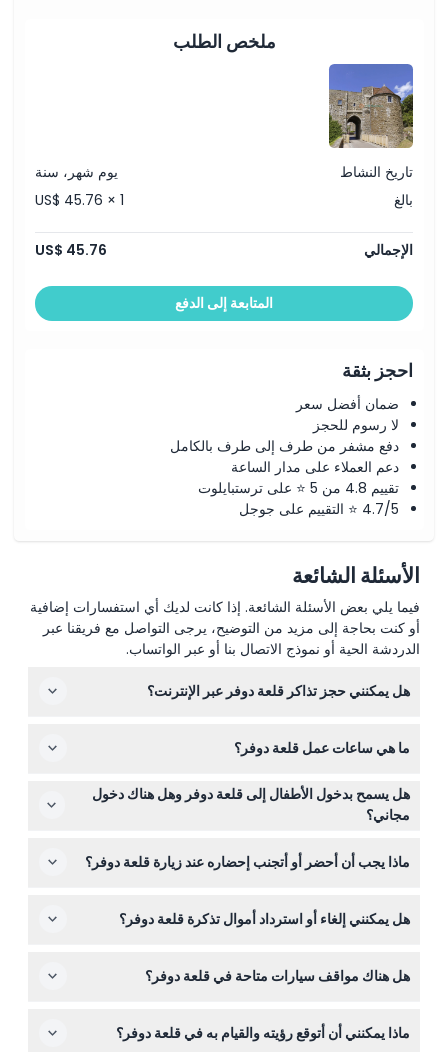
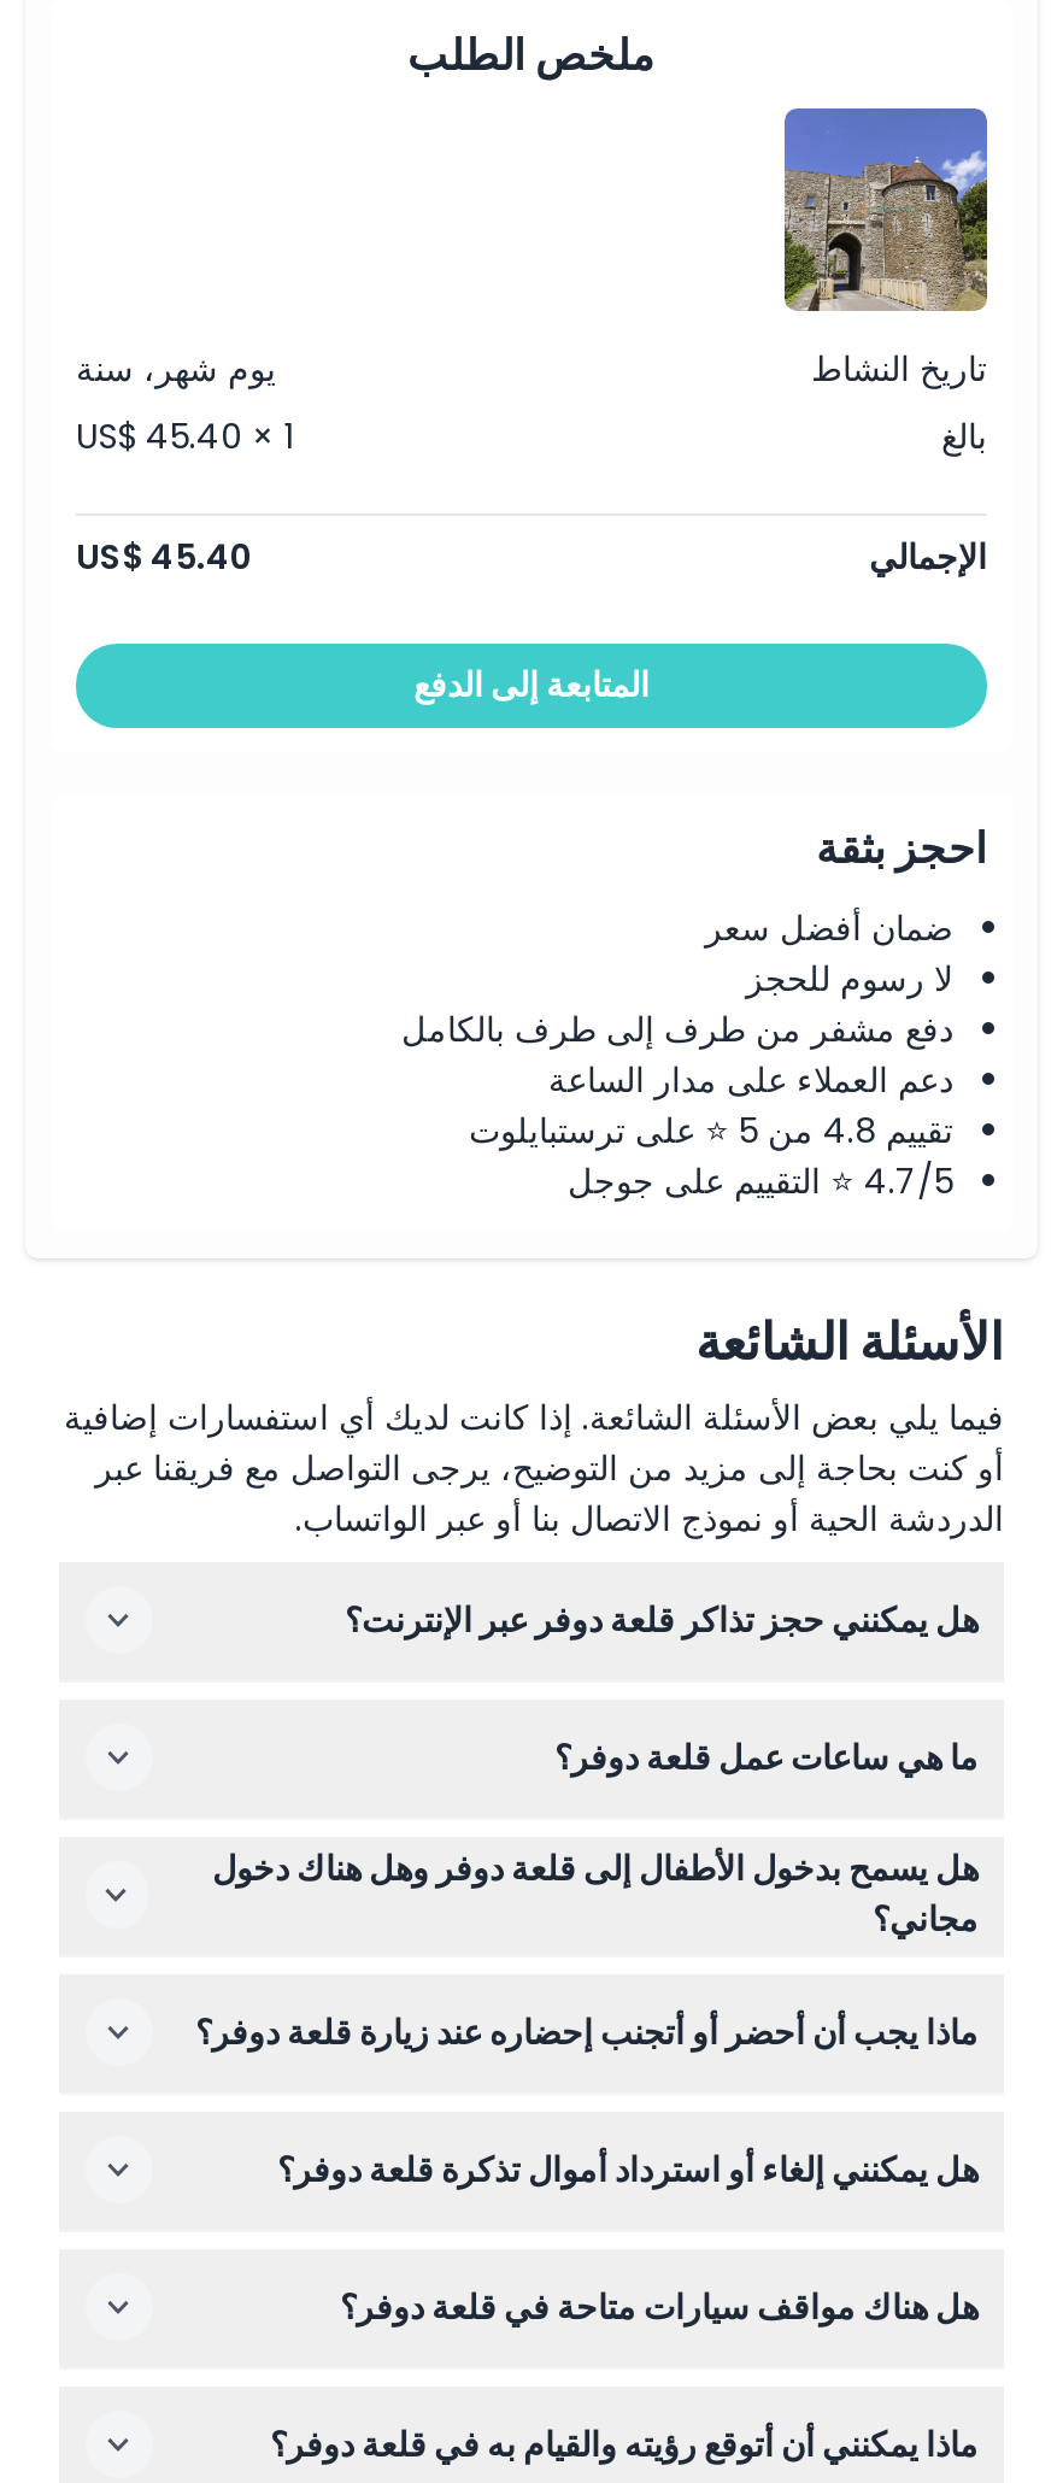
[35,190,124,210] US$ 45.76 × 1 -> [76,412,293,460] US$ 45.40 × 1
[35,240,107,260] US$ 45.76 -> [76,533,254,581] US$ 45.40

